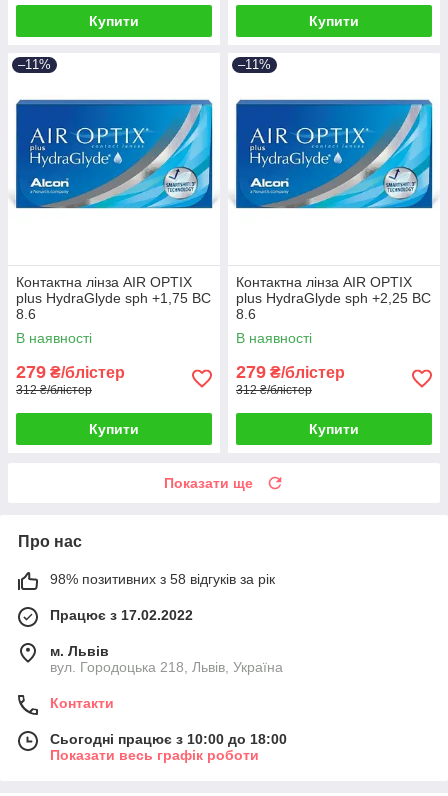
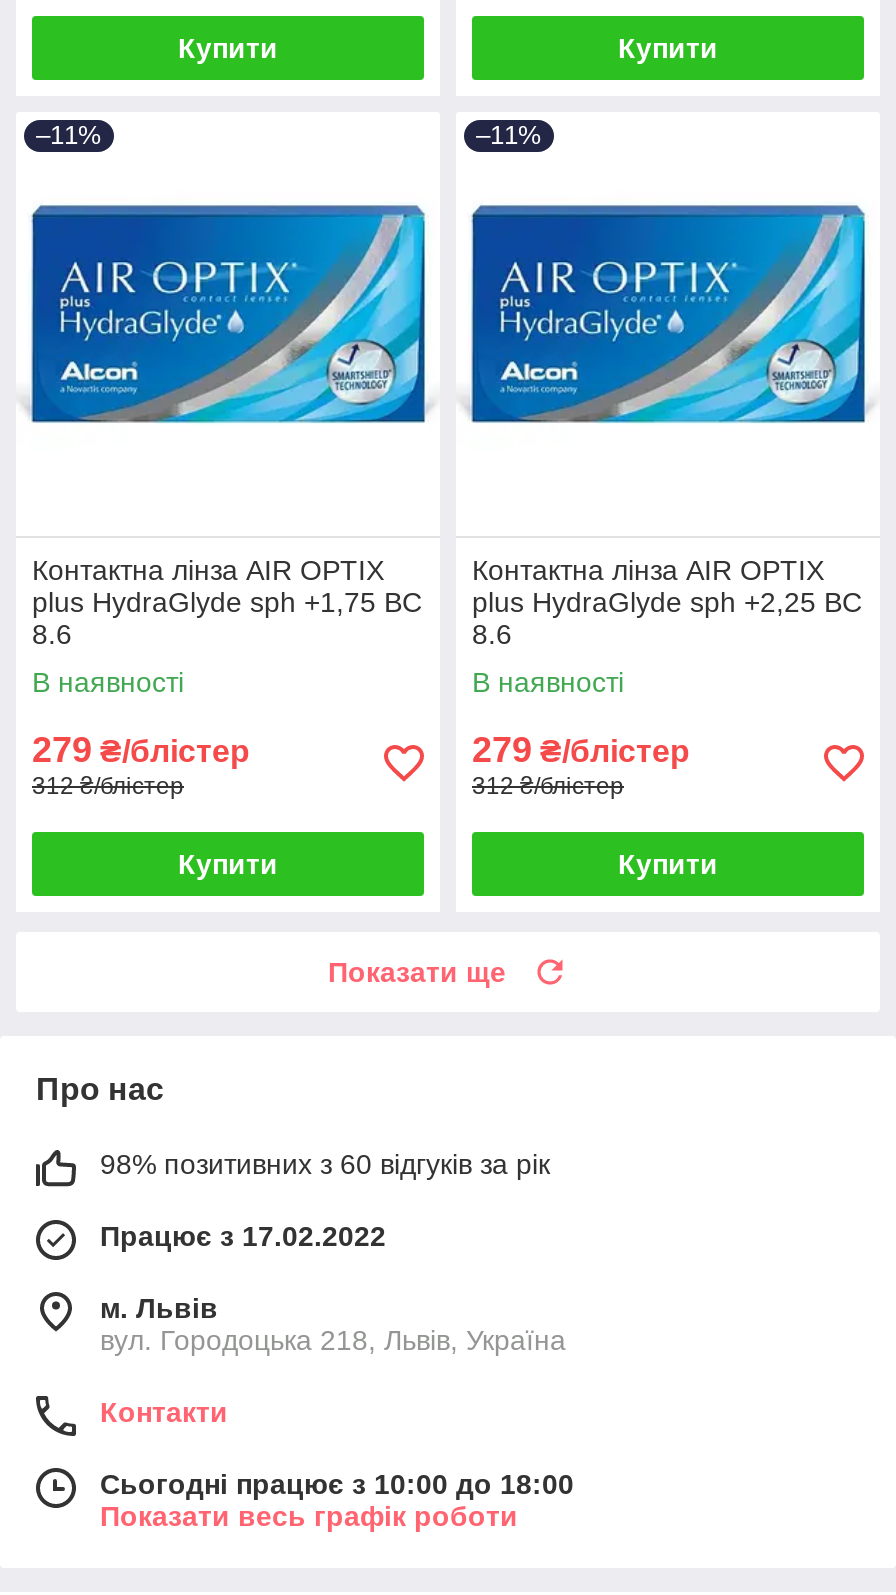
[50,571,275,587] 98% позитивних з 58 відгуків за рік -> [100,1148,550,1180] 98% позитивних з 60 відгуків за рік

